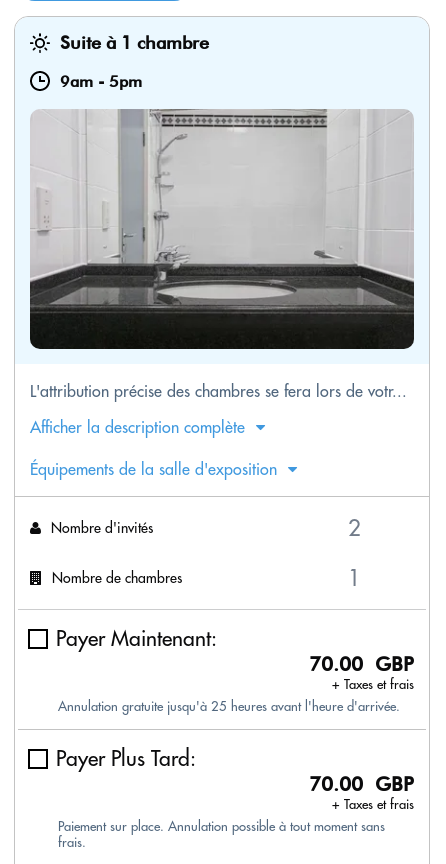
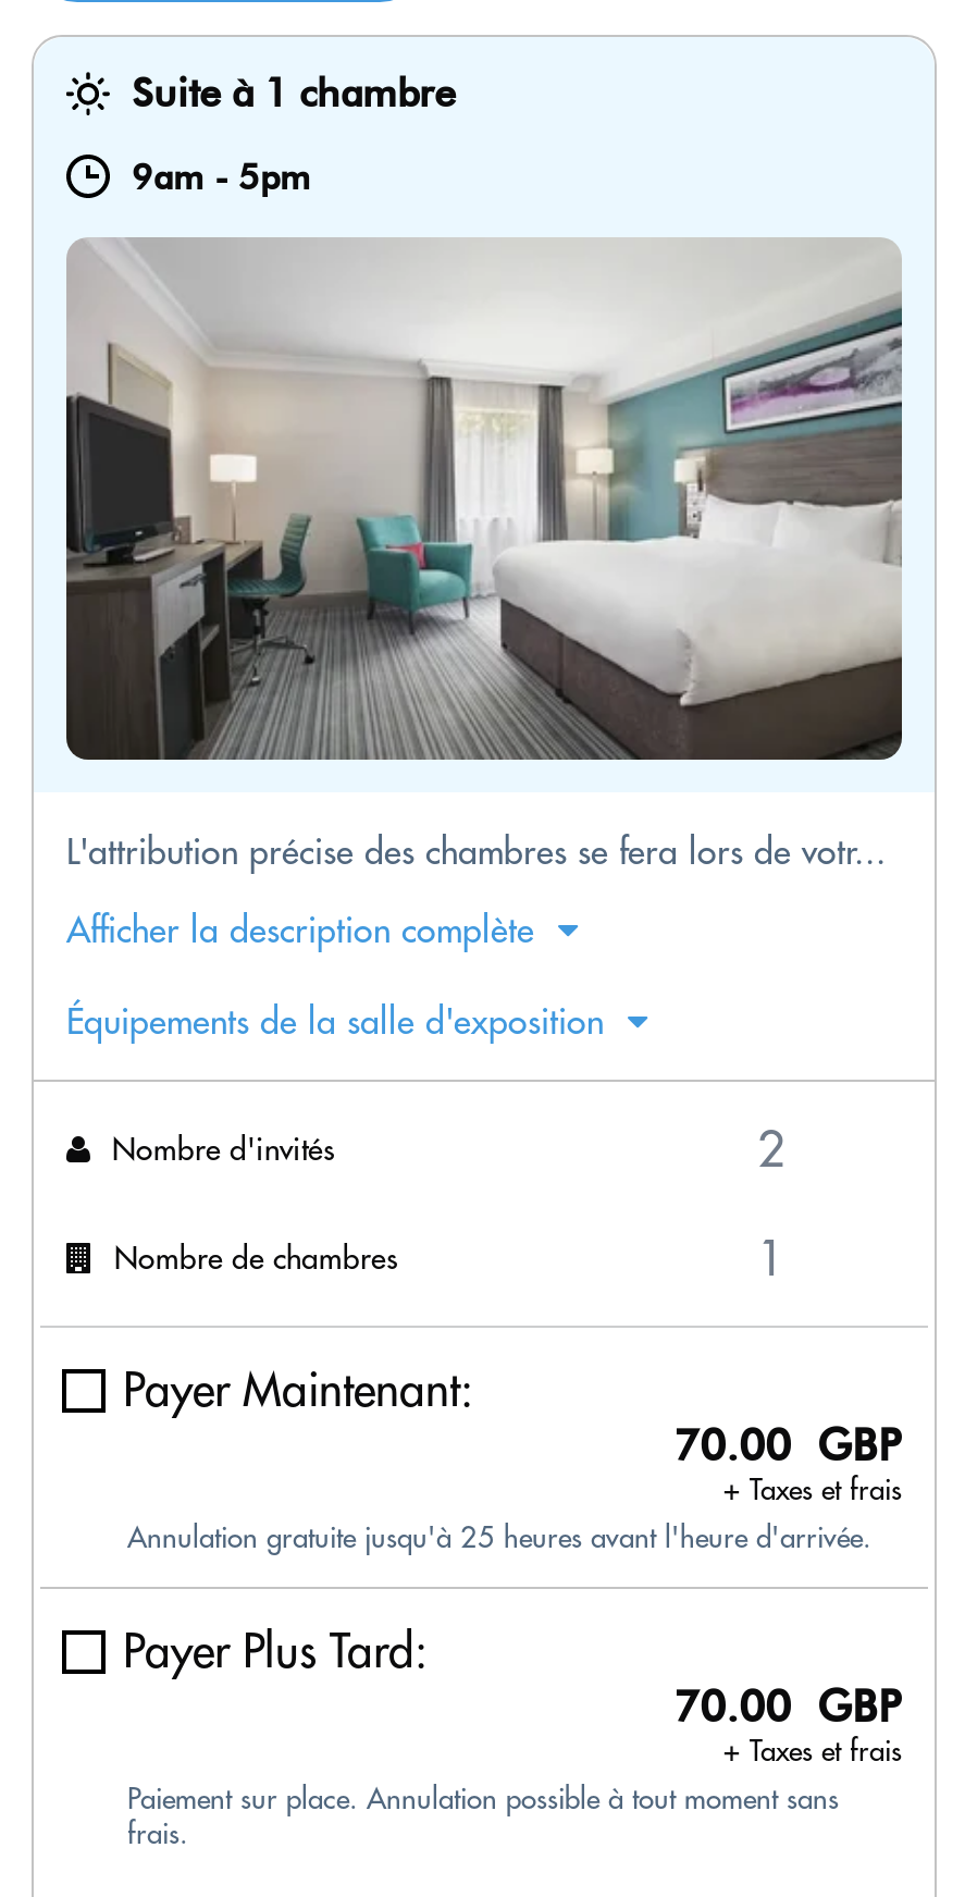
[30,109,414,349] [image] -> [64,239,904,762] [image]

